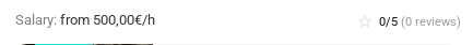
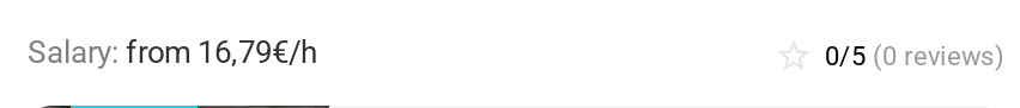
[15,11,155,27] Salary: from 500,00€/h -> [28,33,317,69] Salary: from 16,79€/h

